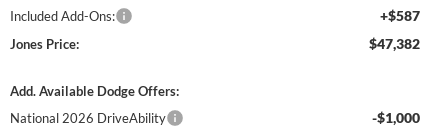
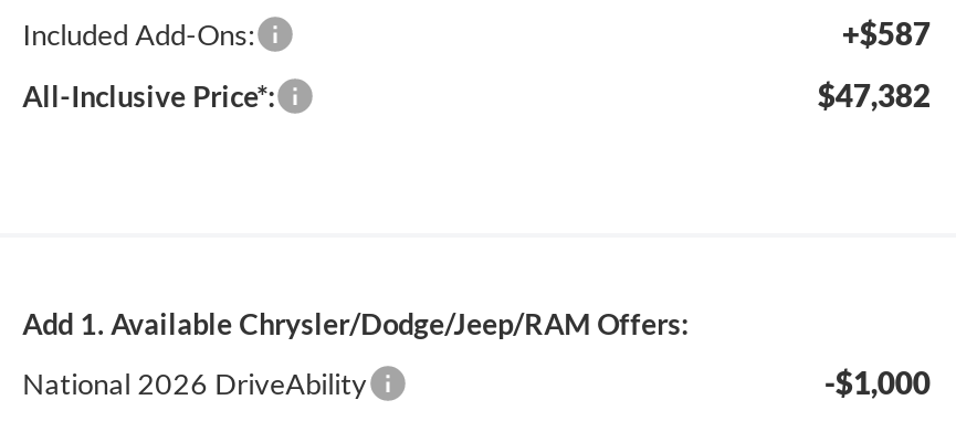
[10,36,79,52] Jones Price: -> [22,79,274,114] All-Inclusive Price*:
[10,83,179,99] Add. Available Dodge Offers: -> [22,307,688,342] Add 1. Available Chrysler/Dodge/Jeep/RAM Offers:

